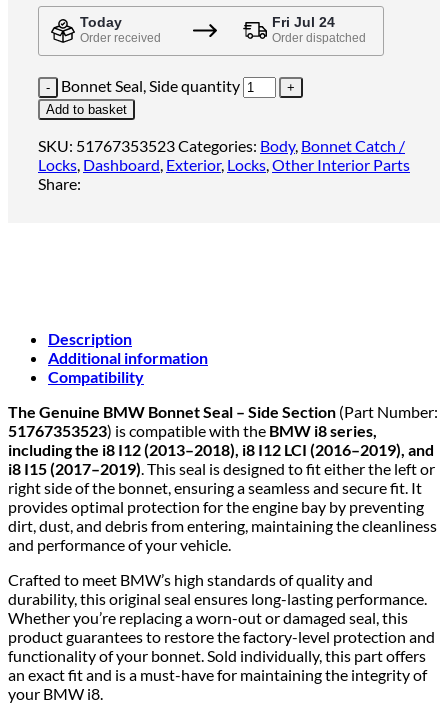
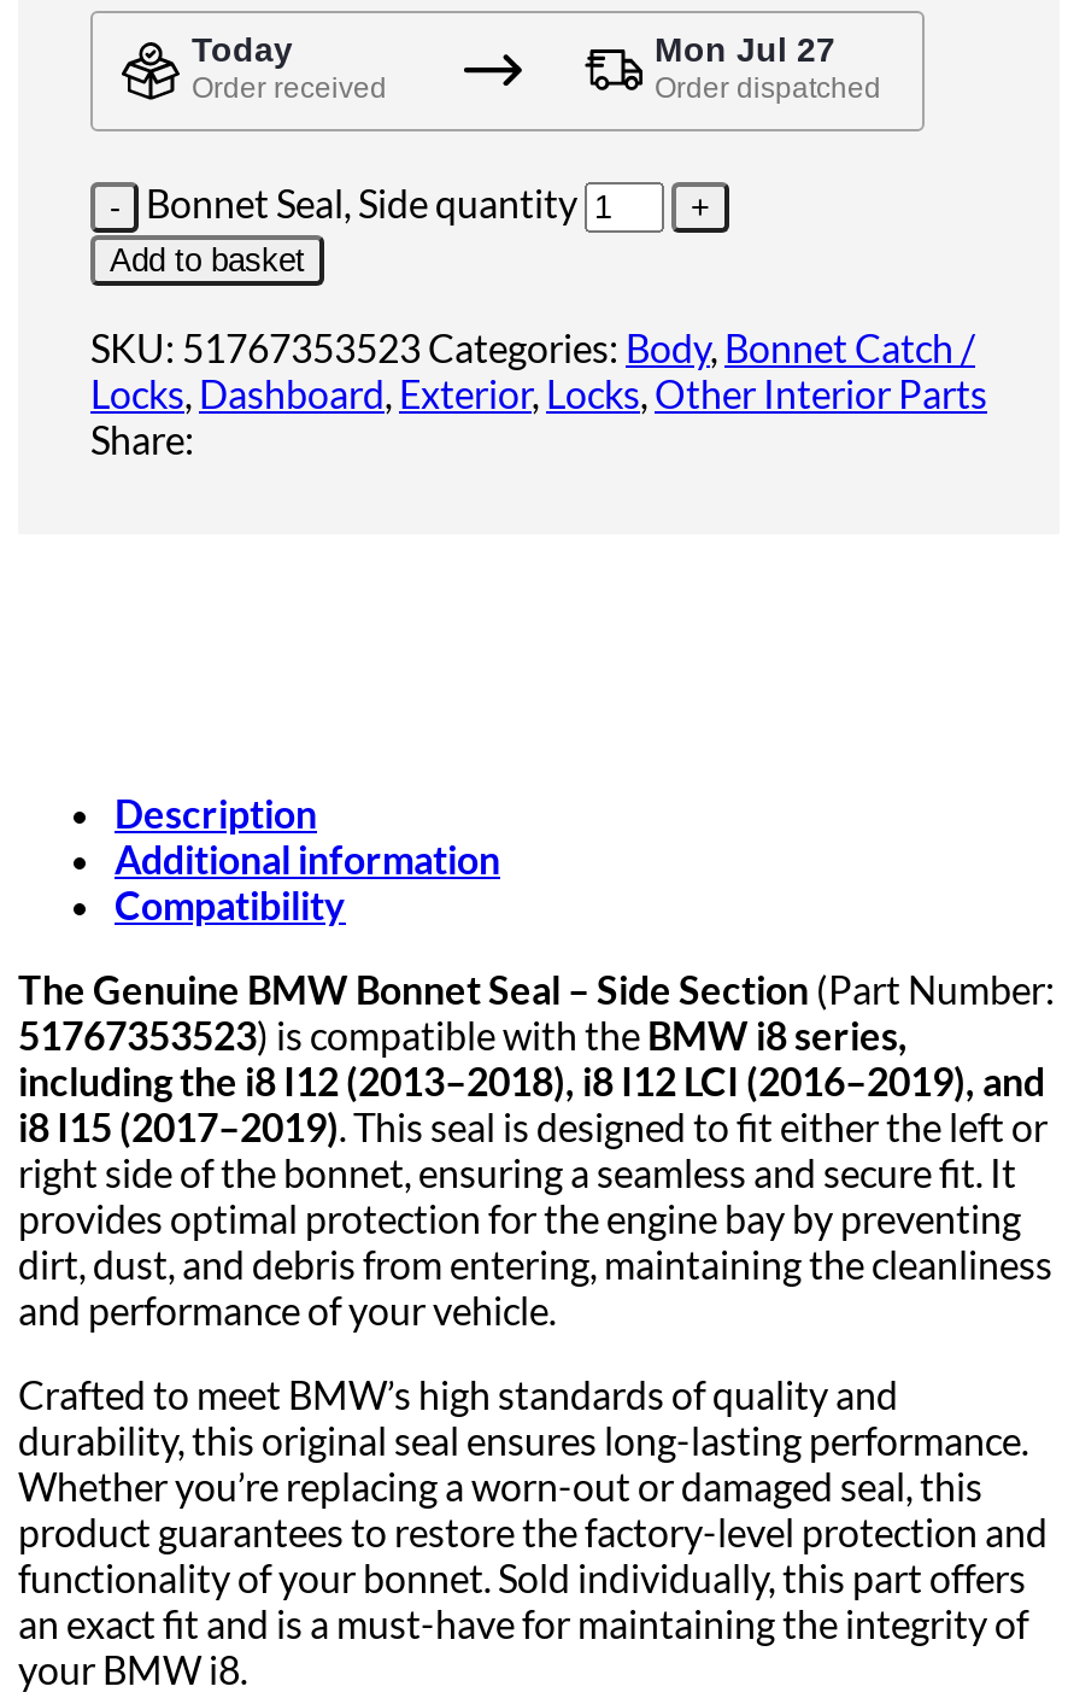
[272,13,335,29] Fri Jul 24 -> [655,29,835,68] Mon Jul 27

